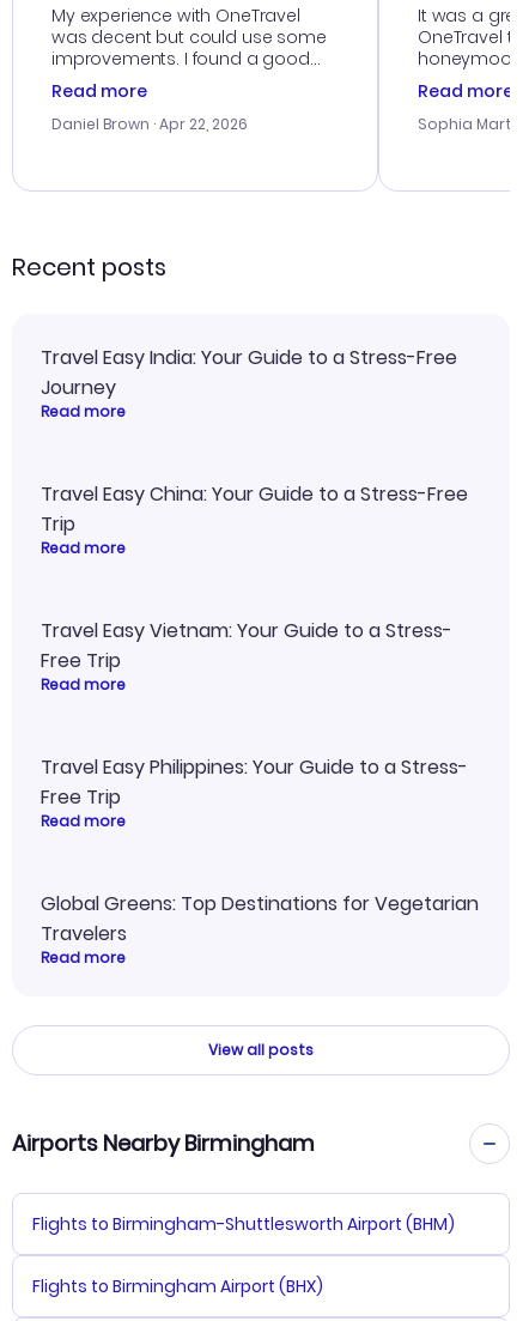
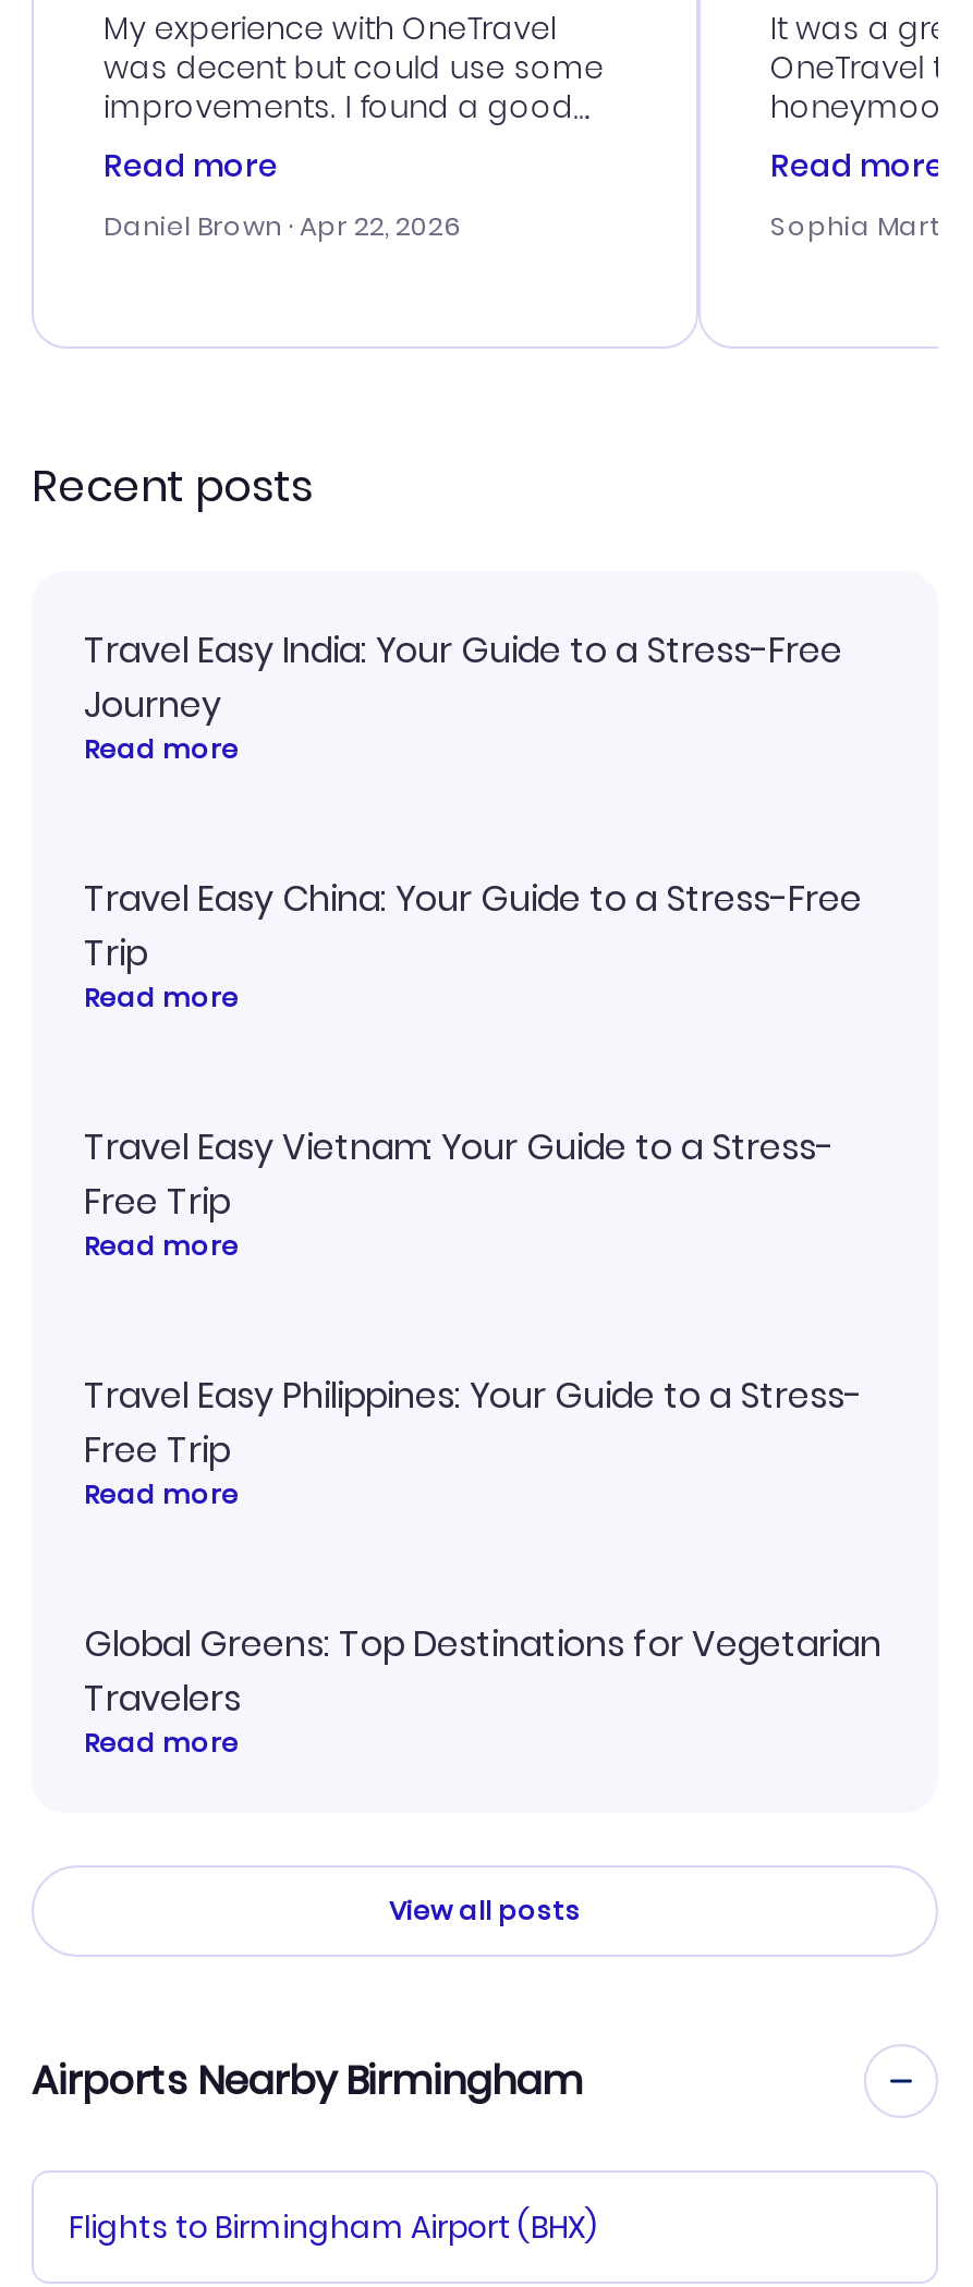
[32,1212,455,1236] Flights to Birmingham-Shuttlesworth Airport (BHM) -> none

